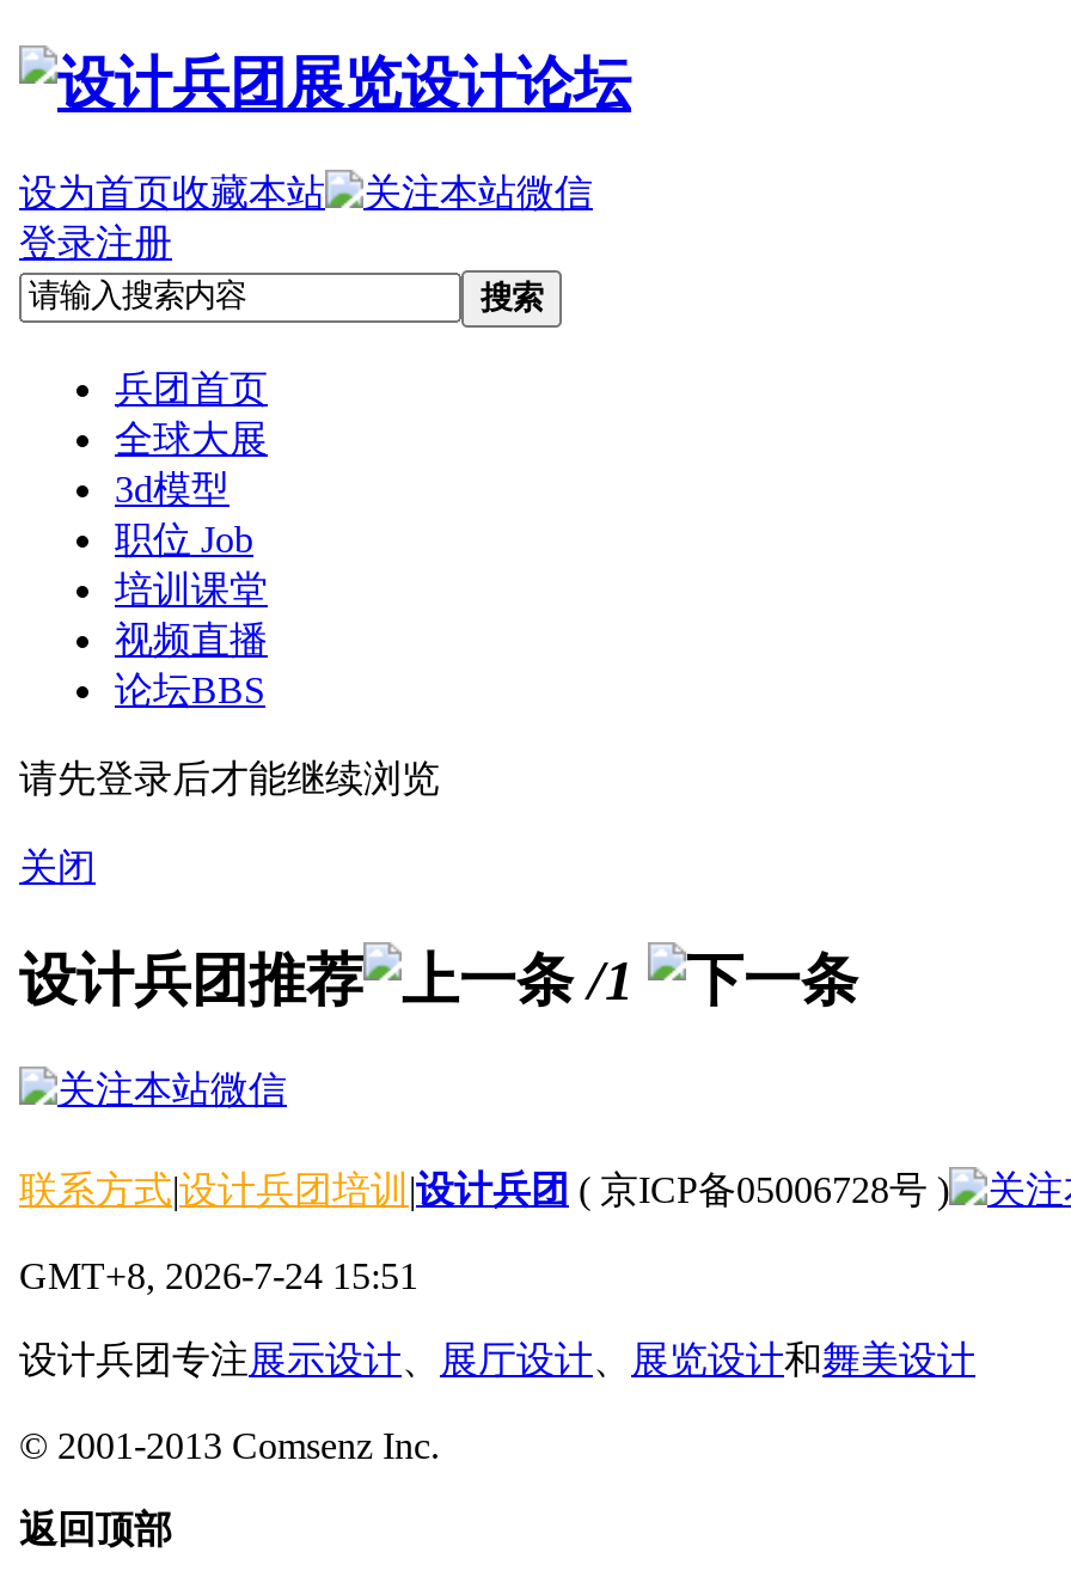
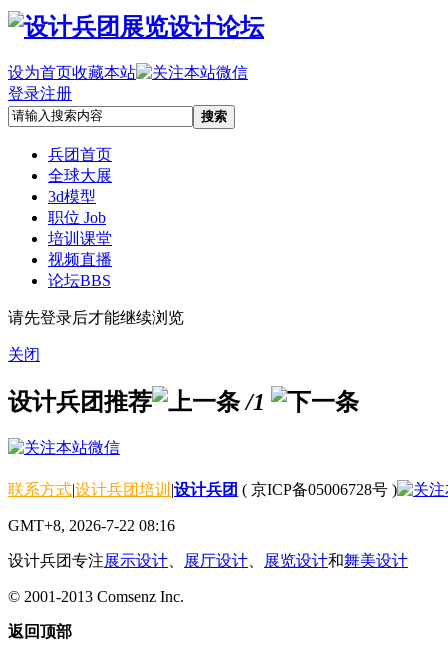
[19,1254,418,1295] GMT+8, 2026-7-24 15:51 -> [8,517,175,534] GMT+8, 2026-7-22 08:16

